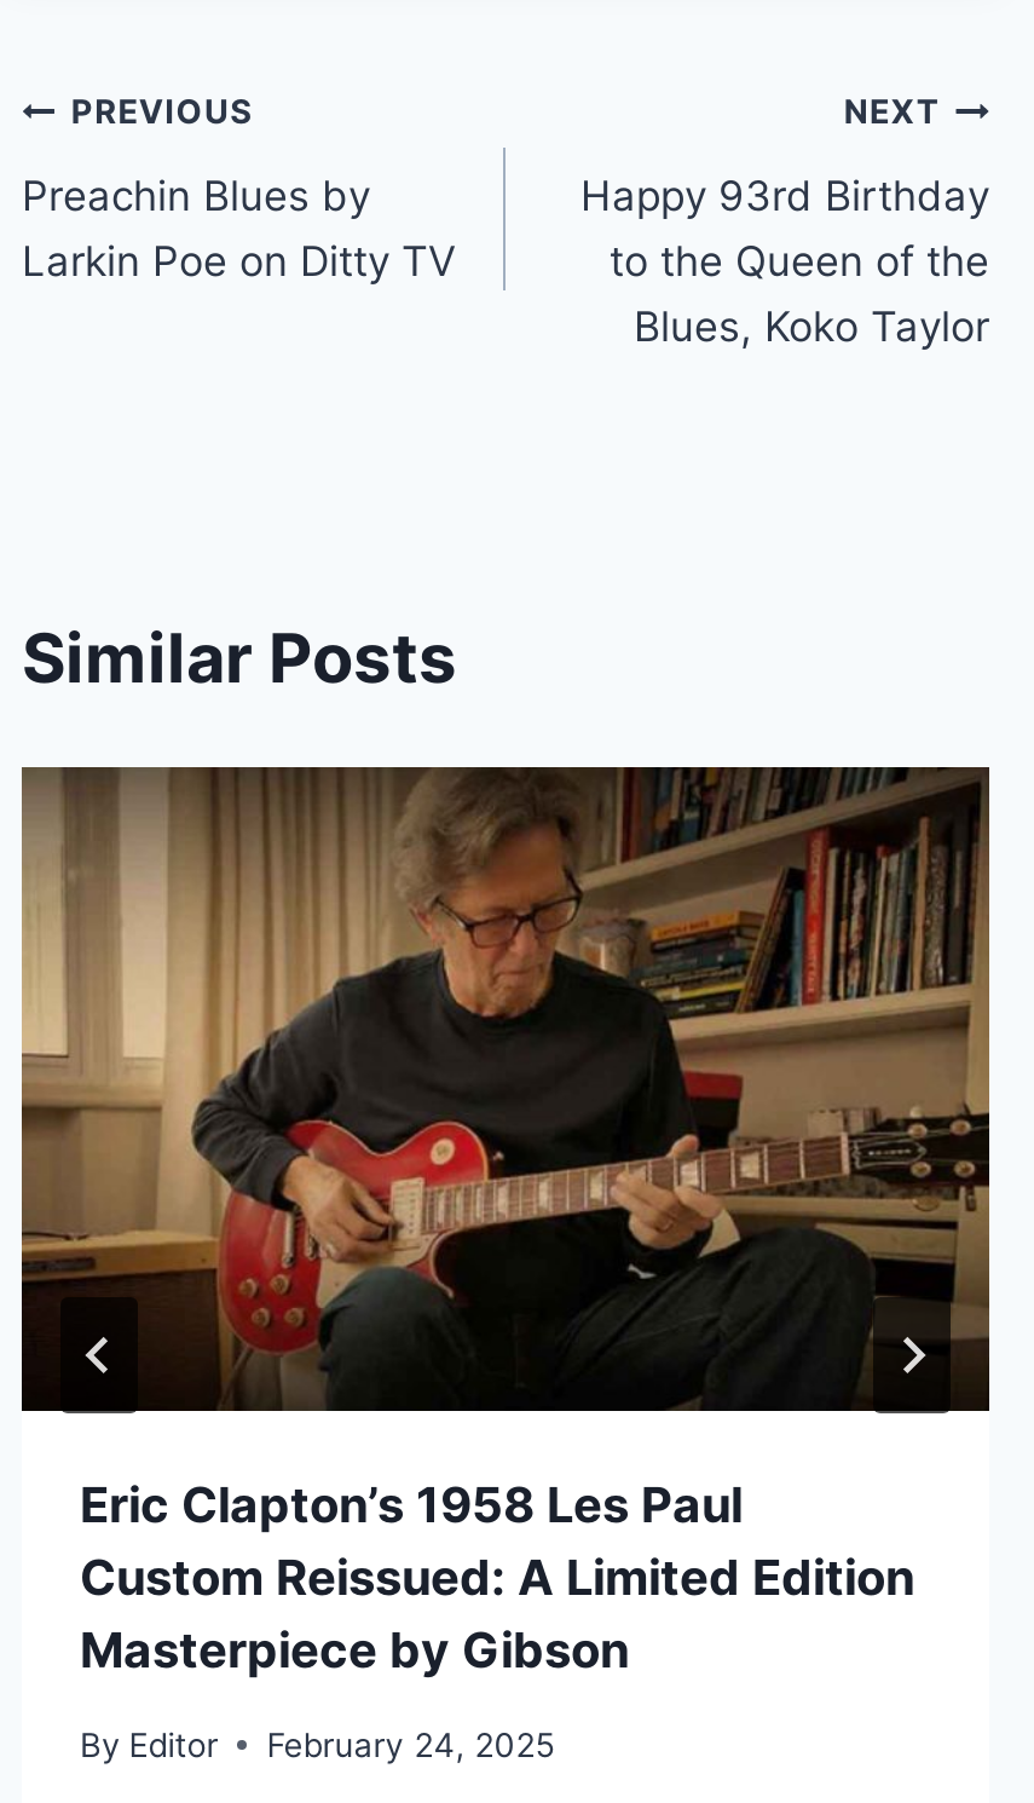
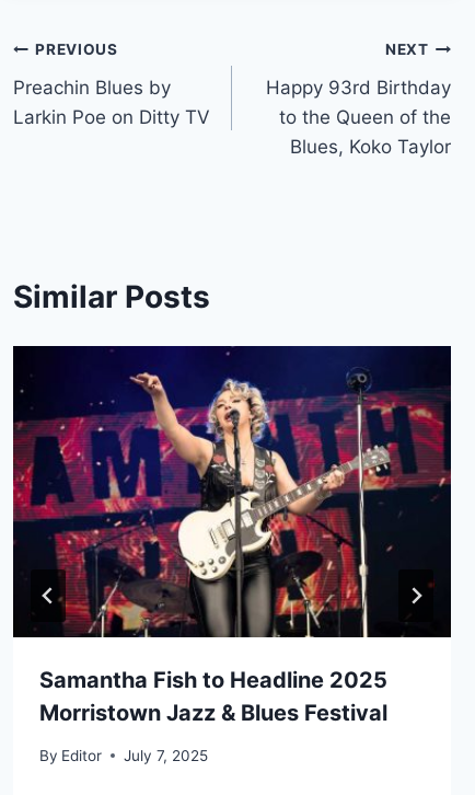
[19,767,992,1681] [image] | Eric Clapton’s 1958 Les Paul | Custom Reissued: A Limited Edition | Masterpiece by Gibson -> [12,346,452,726] [image] | Samantha Fish to Headline 2025 | Morristown Jazz & Blues Festival
[80,1726,554,1764] By Editor February 24, 2025 -> [39,747,208,764] By Editor July 7, 2025

